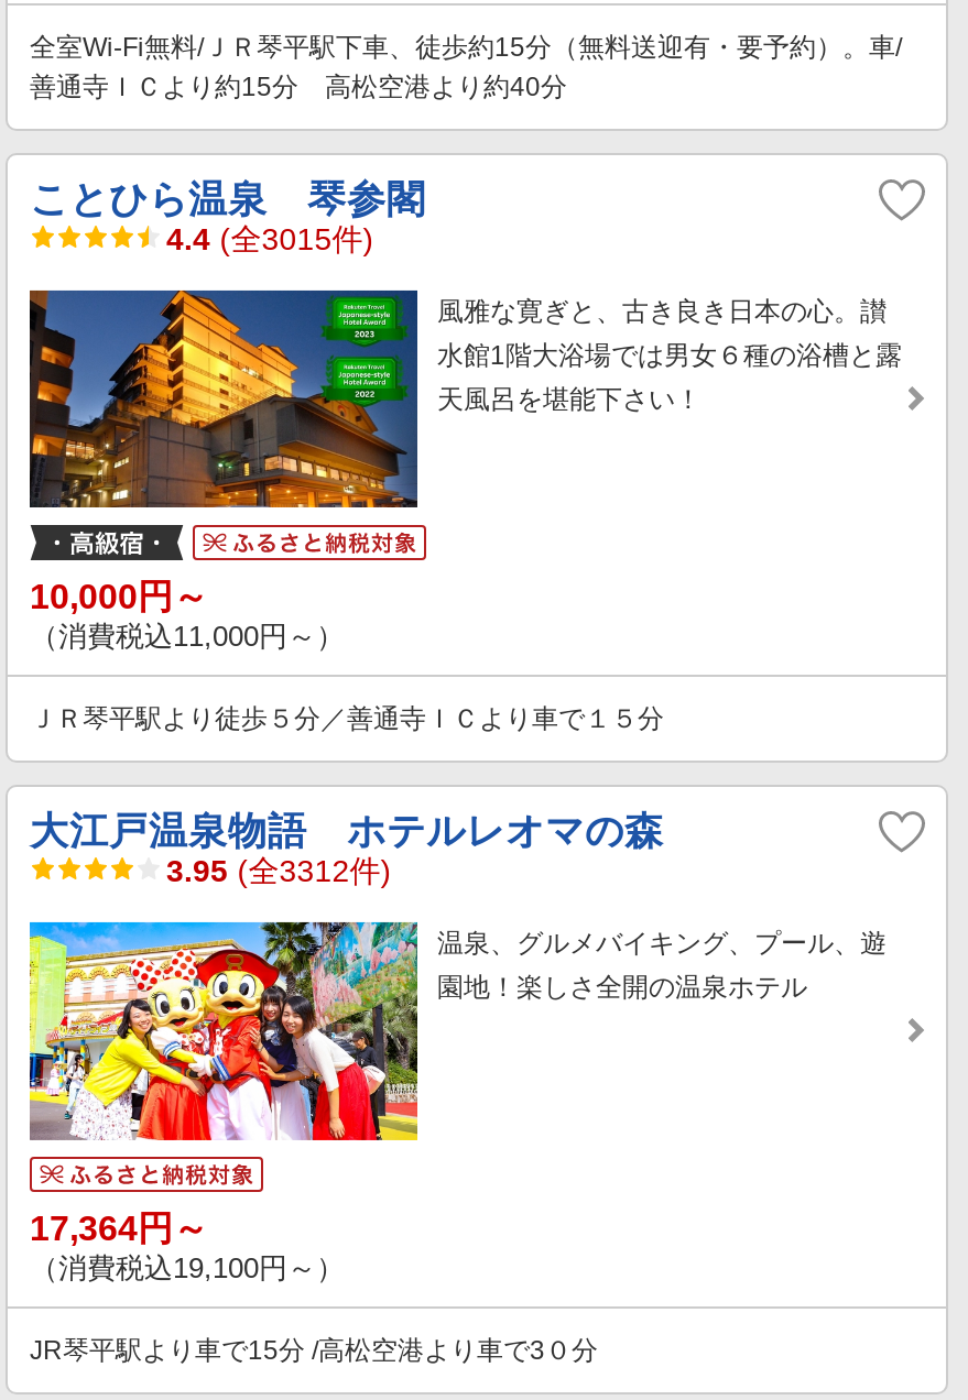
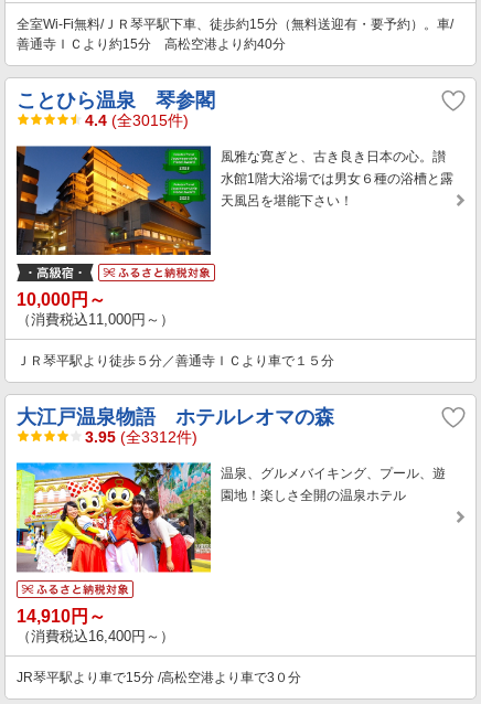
[30,1211,208,1248] 17,364円～ -> [17,607,106,626] 14,910円～
[30,1253,345,1286] （消費税込19,100円～） -> [17,628,174,645] （消費税込16,400円～）

